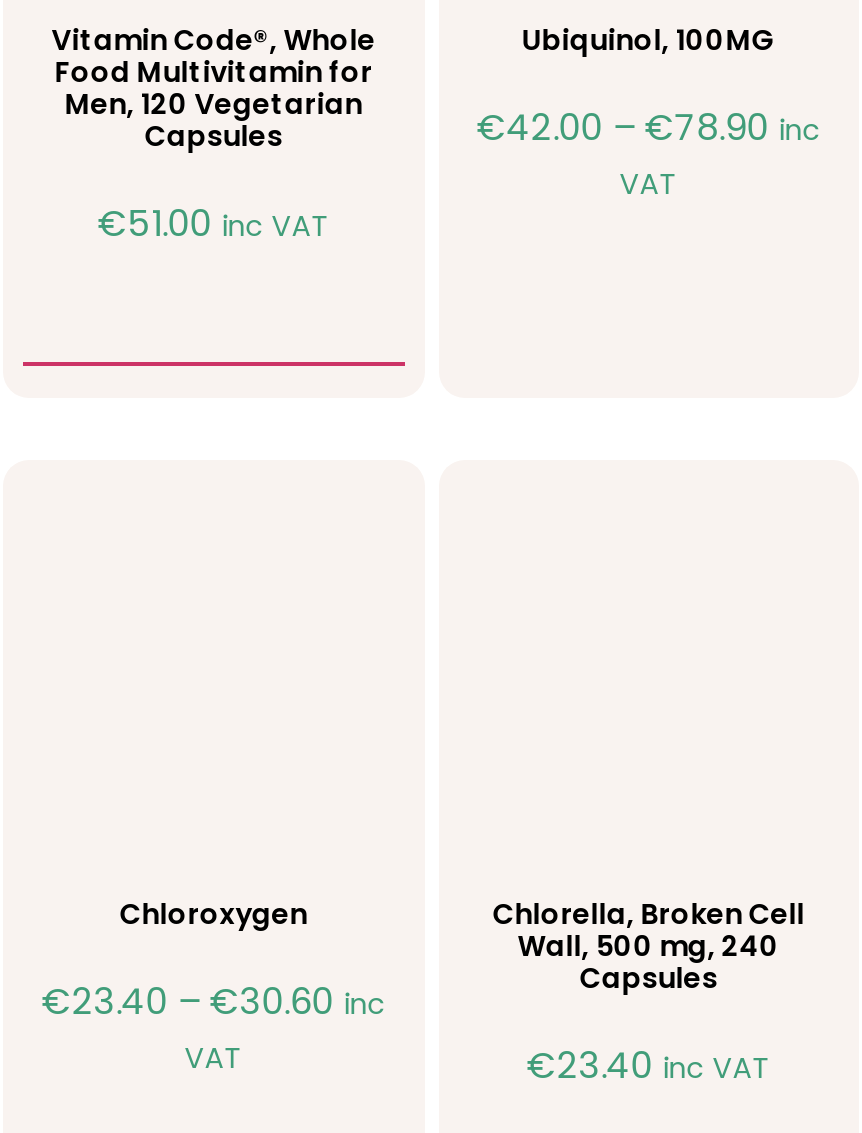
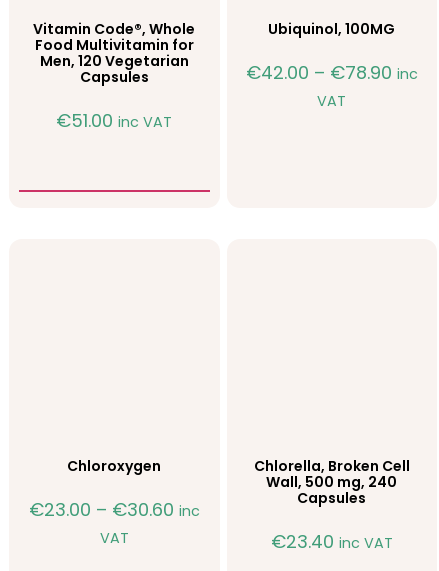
[41,976,385,1026] €23.40 – €30.60 inc -> [29,497,200,522] €23.00 – €30.60 inc

